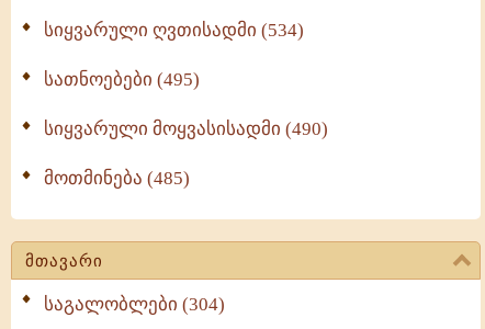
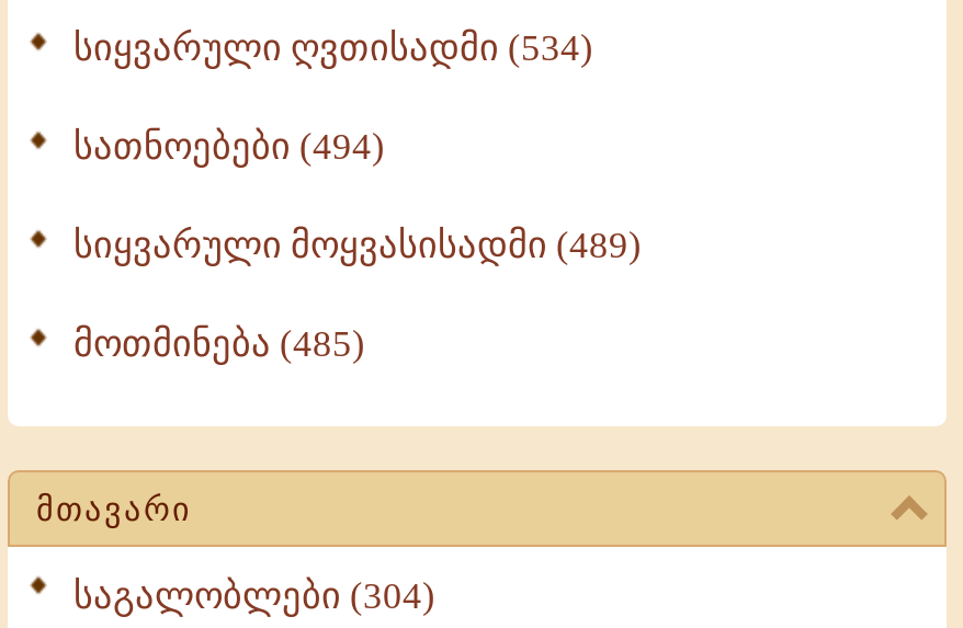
[44,69,200,90] სათნოებები (495) -> [73,126,385,168] სათნოებები (494)
[44,119,328,139] სიყვარული მოყვასისადმი (490) -> [73,225,642,267] სიყვარული მოყვასისადმი (489)

